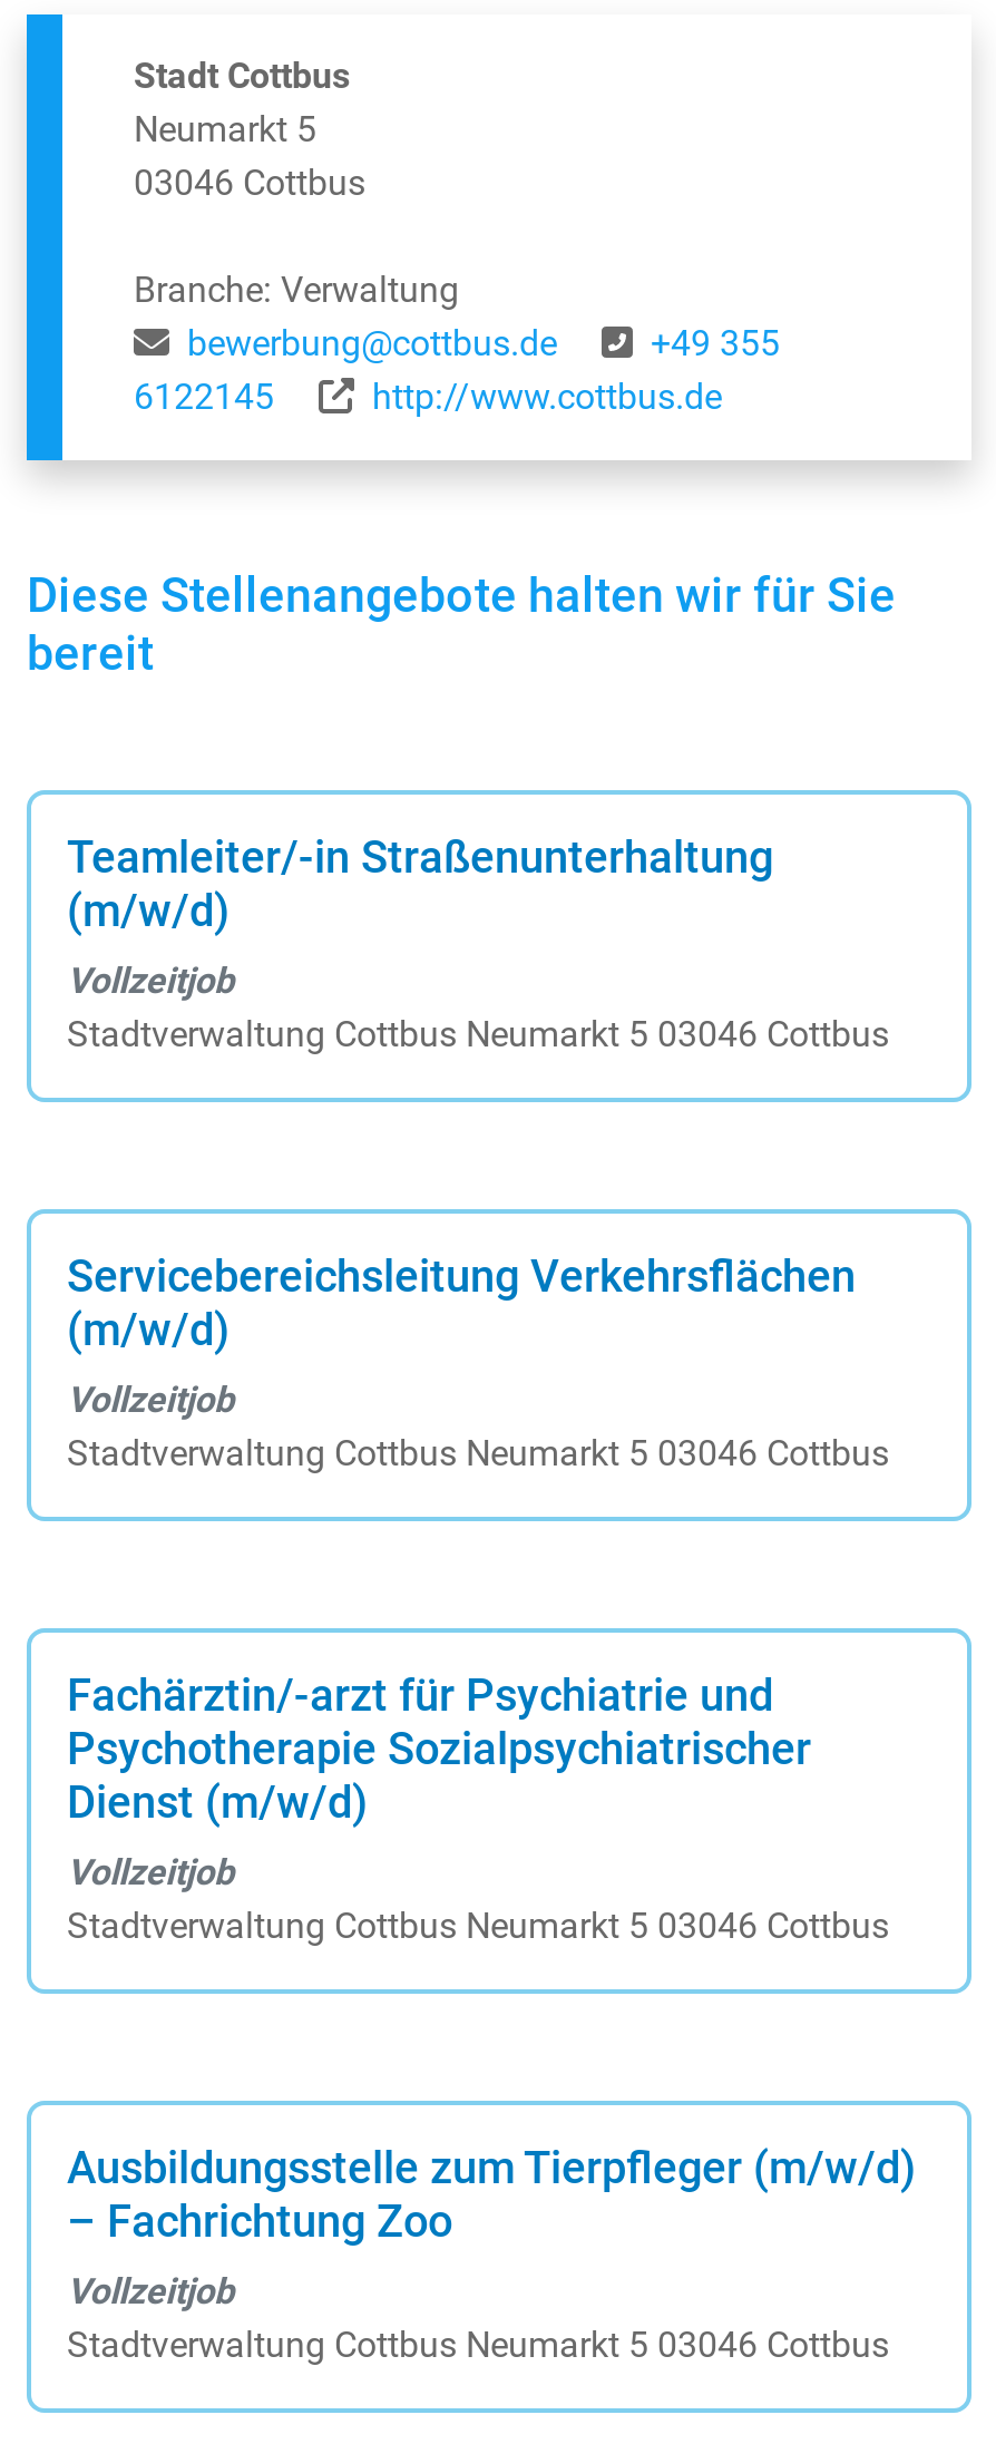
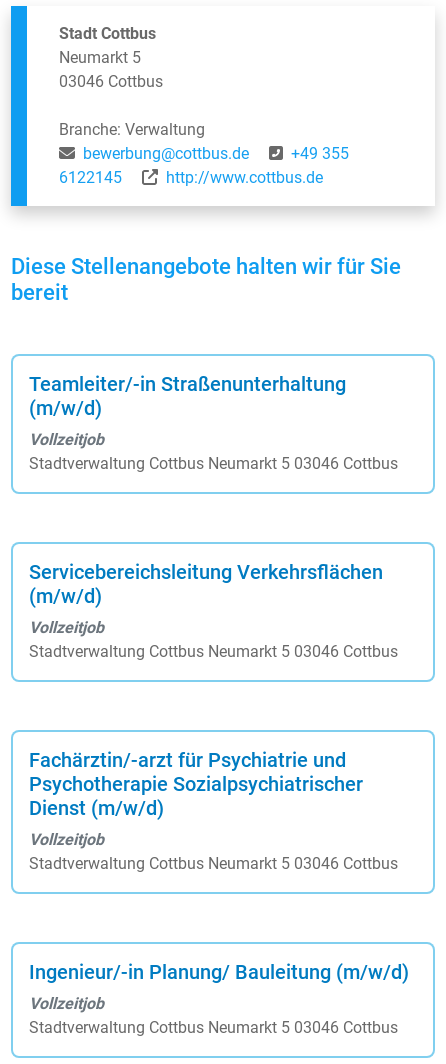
[67,2140,916,2247] Ausbildungsstelle zum Tierpfleger (m/w/d) | – Fachrichtung Zoo -> [29,960,409,984] Ingenieur/-in Planung/ Bauleitung (m/w/d)

